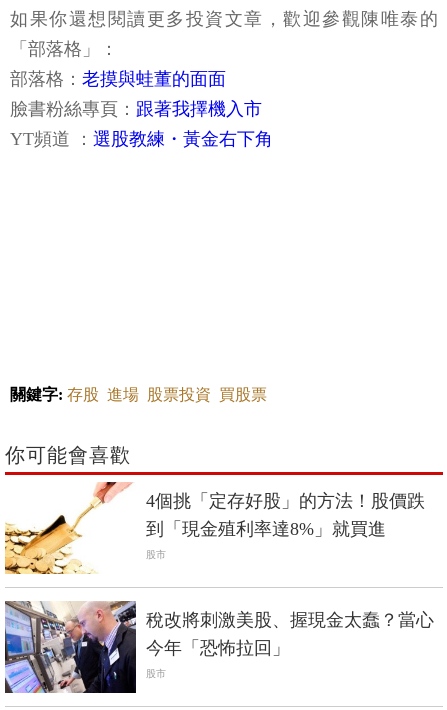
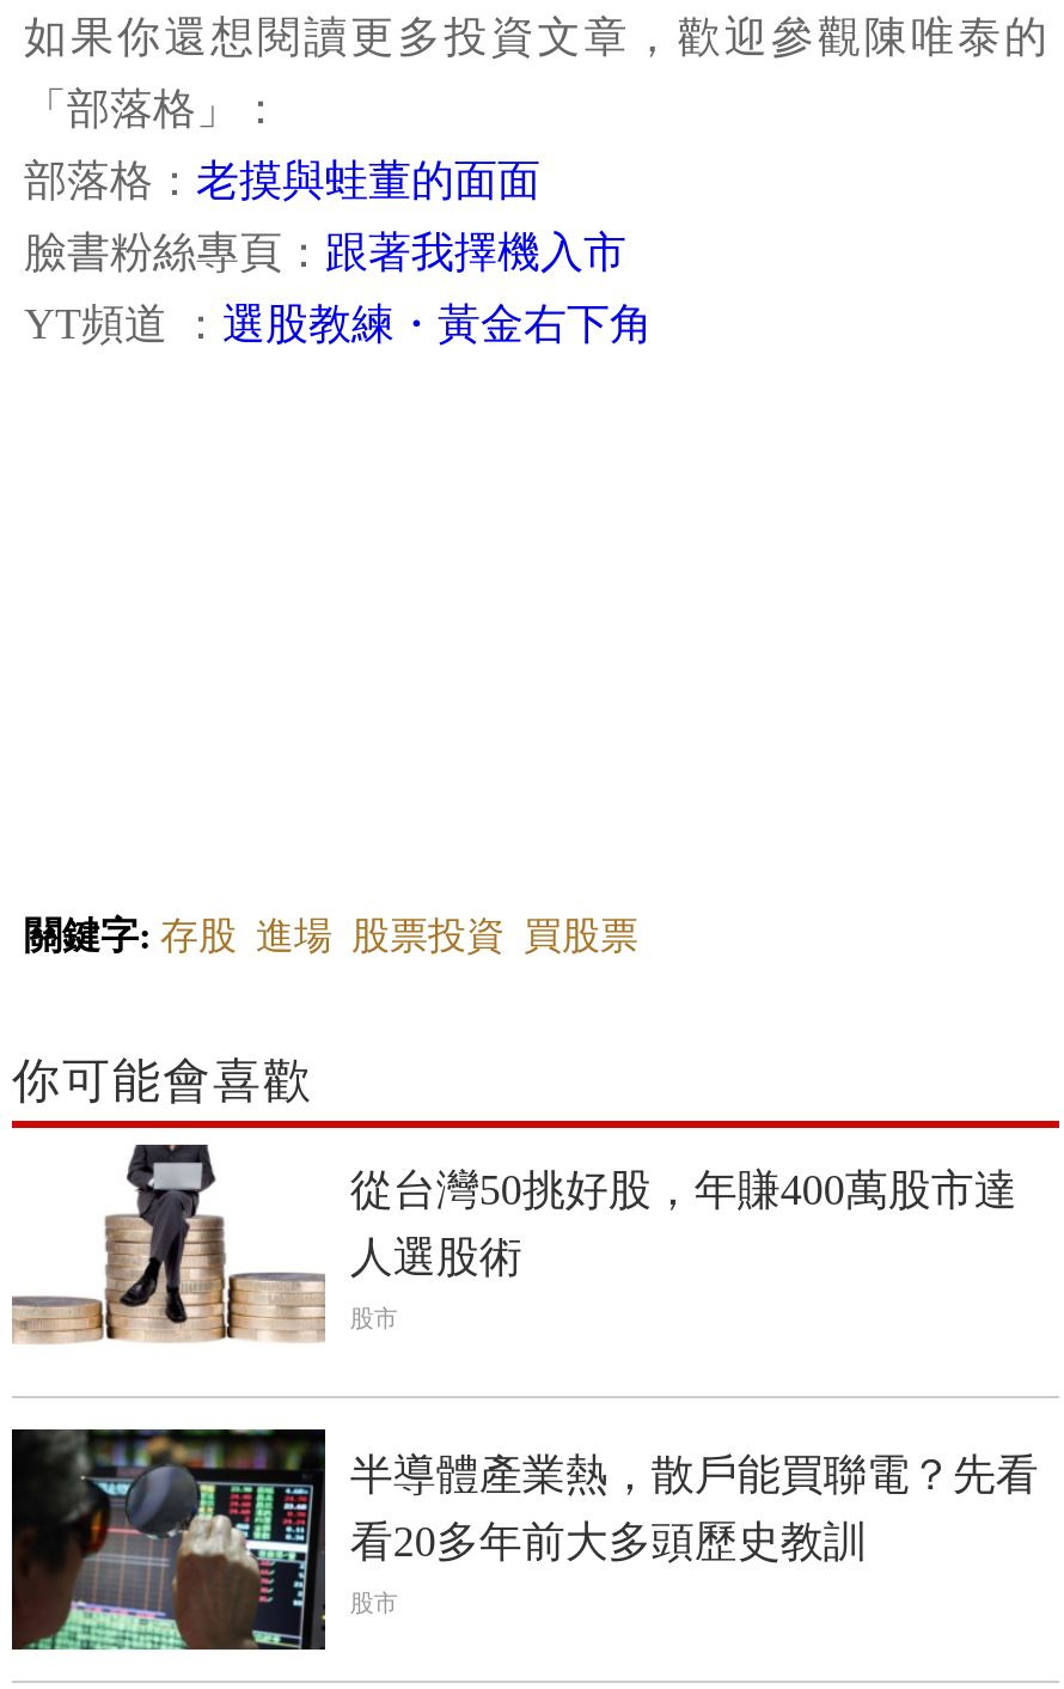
[4,481,425,575] [image] | 4個挑「定存好股」的方法！股價跌 | 到「現金殖利率達8%」就買進 -> [12,1142,1017,1365] [image] | 從台灣50挑好股，年賺400萬股市達 | 人選股術
[4,600,434,694] [image] | 稅改將刺激美股、握現金太蠢？當心 | 今年「恐怖拉回」 -> [10,1427,1039,1652] [image] | 半導體產業熱，散戶能買聯電？先看 | 看20多年前大多頭歷史教訓

